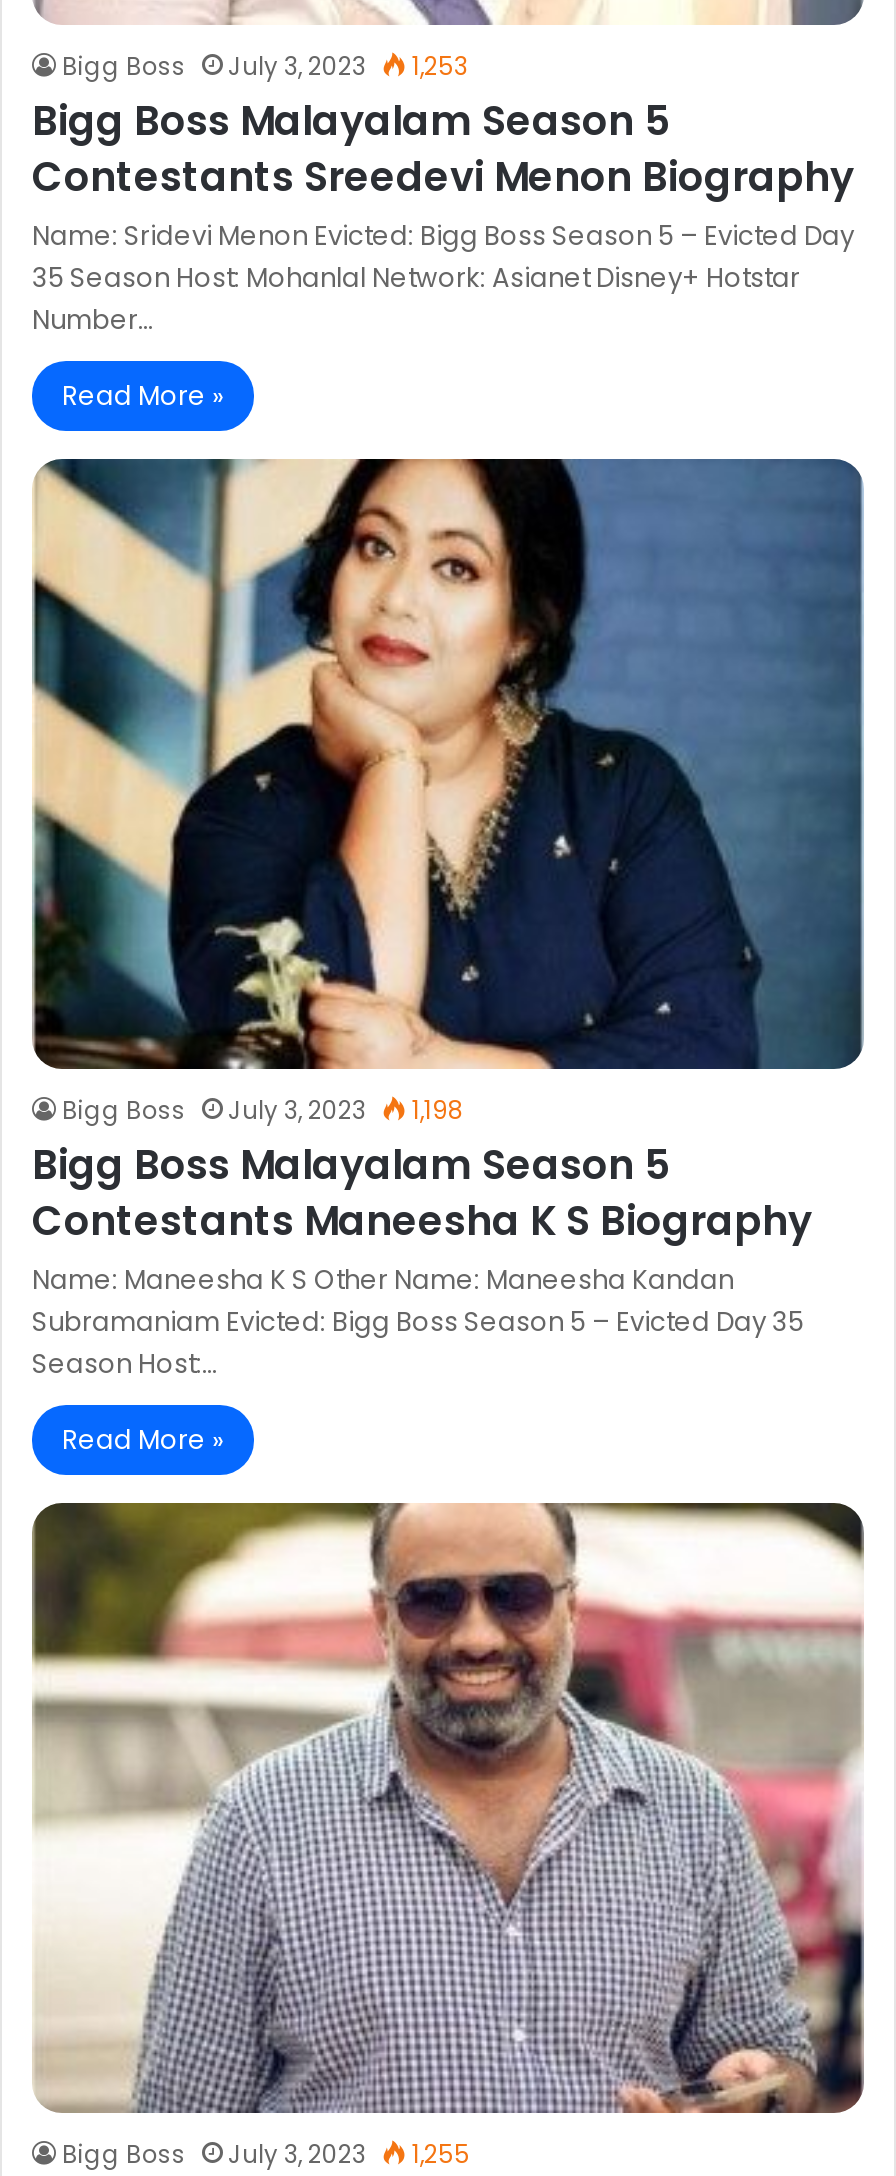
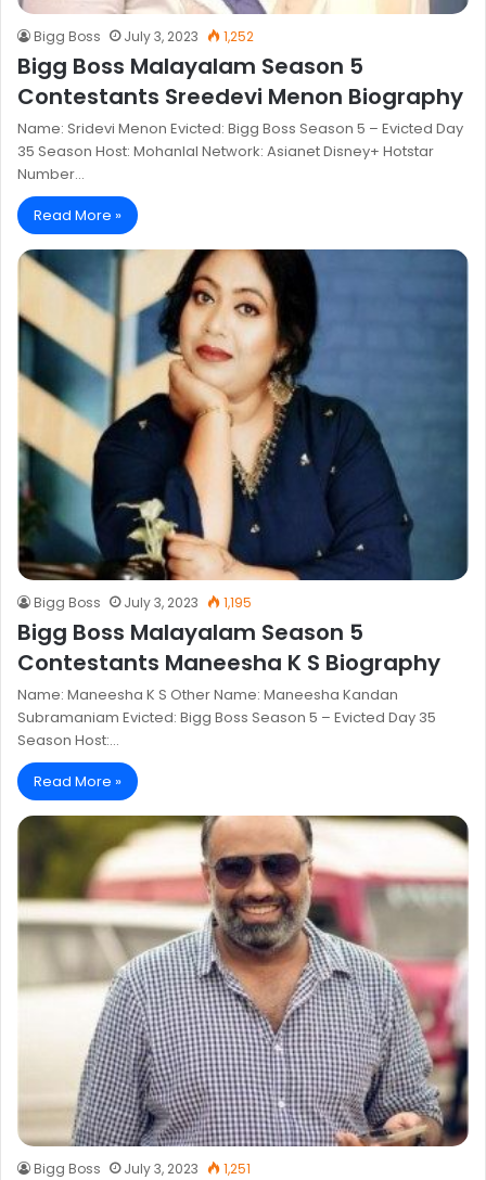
[62,49,468,83] Bigg Boss July 3, 2023 1,253 -> [34,27,254,45] Bigg Boss July 3, 2023 1,252
[62,1093,464,1127] Bigg Boss July 3, 2023 1,198 -> [34,593,252,611] Bigg Boss July 3, 2023 1,195
[62,2137,470,2171] Bigg Boss July 3, 2023 1,255 -> [34,1159,251,1178] Bigg Boss July 3, 2023 1,251

